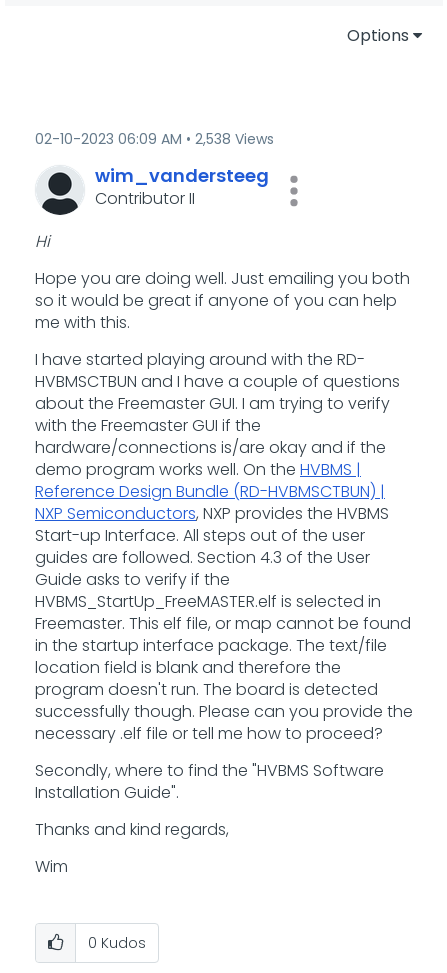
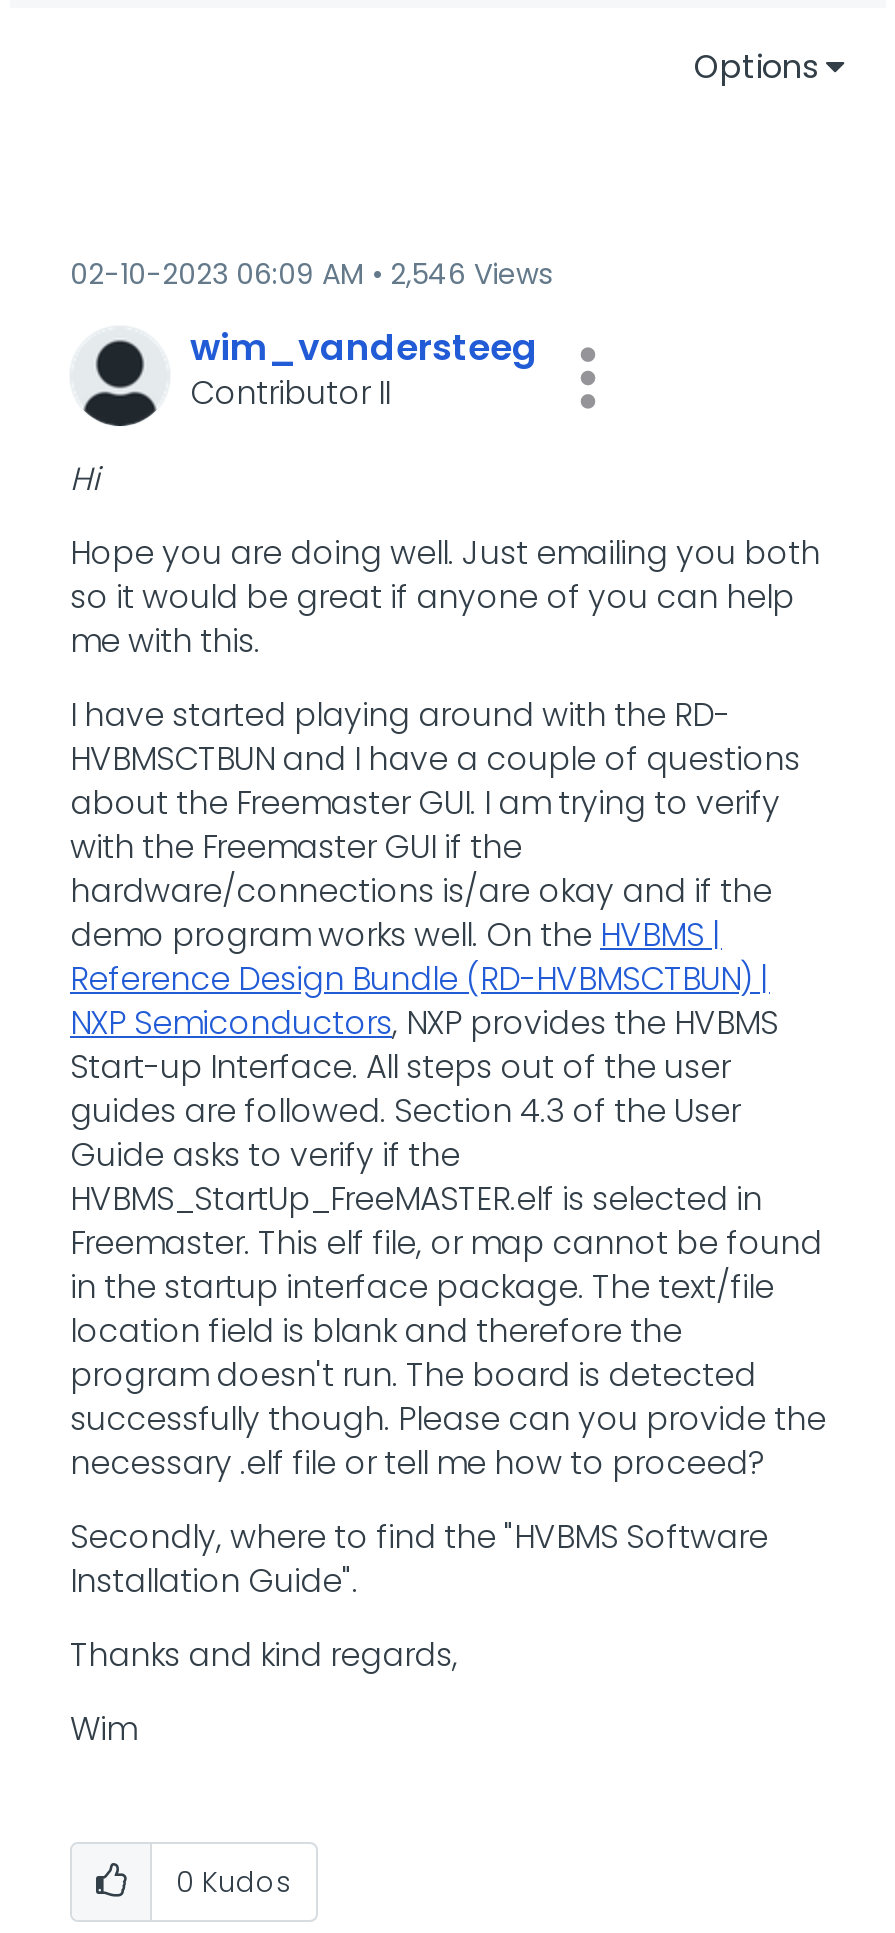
[35,129,274,149] 02-10-2023 06:09 AM 2,538 Views -> [70,254,552,294] 02-10-2023 06:09 AM 2,546 Views

